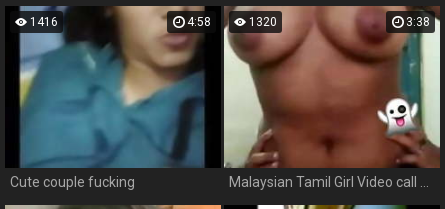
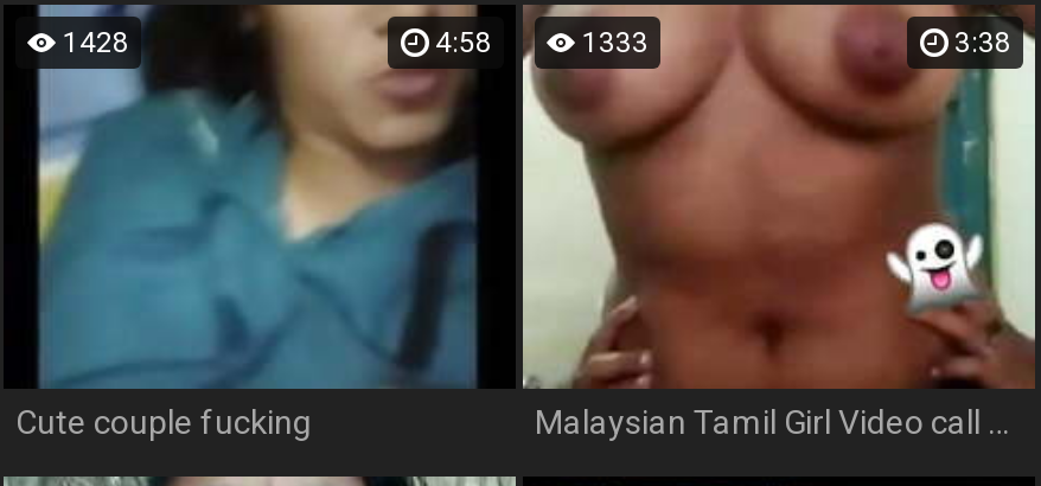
[30,15,58,29] 1416 -> [63,27,129,60] 1428
[249,15,277,29] 1320 -> [582,27,649,60] 1333

